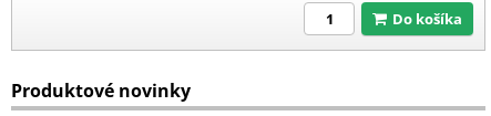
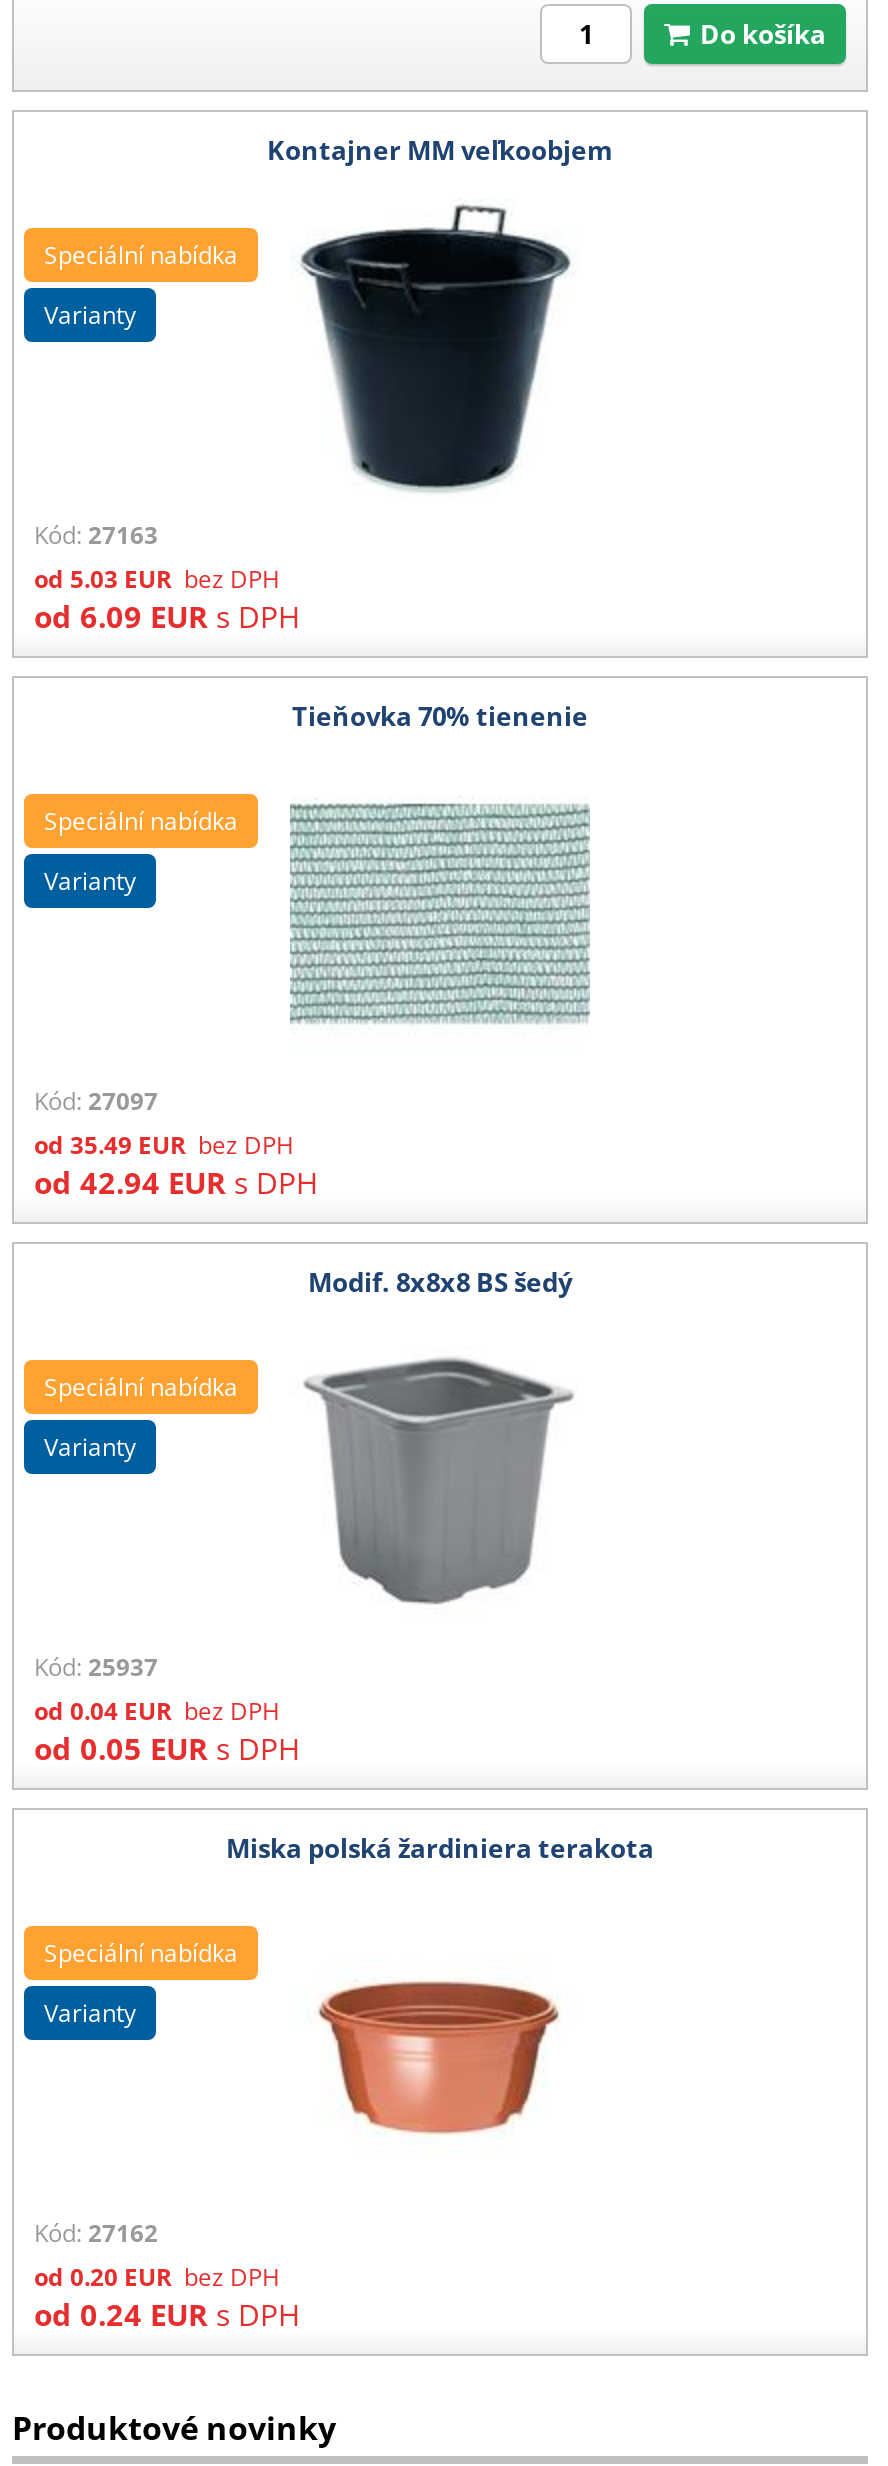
none -> [34,203,572,636] [image] | Kód: 27163 | od 5.03 EUR bez DPH | od 6.09 EUR s DPH
none -> [34,1084,318,1202] Kód: 27097 | od 35.49 EUR bez DPH | od 42.94 EUR s DPH
none -> [34,1357,574,1769] [image] | Kód: 25937 | od 0.04 EUR bez DPH | od 0.05 EUR s DPH
none -> [34,2217,300,2335] Kód: 27162 | od 0.20 EUR bez DPH | od 0.24 EUR s DPH
none -> [58,237,238,331] Speciální nabídka | varianty
none -> [58,801,590,1023] [image] | Speciální nabídka | varianty
none -> [58,1370,238,1464] Speciální nabídka | varianty
none -> [58,1936,560,2135] [image] | Speciální nabídka | varianty
none -> [226,1830,654,1866] Miska polská žardiniera terakota
none -> [267,131,613,167] Kontajner MM veľkoobjem
none -> [292,697,588,733] Tieňovka 70% tienenie
none -> [308,1264,572,1300] Modif. 8x8x8 BS šedý

